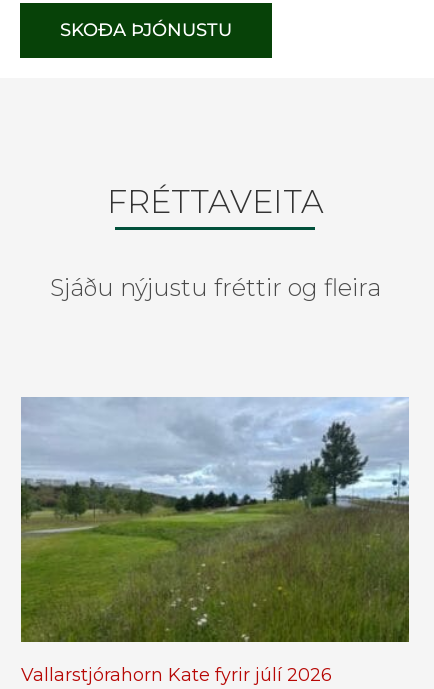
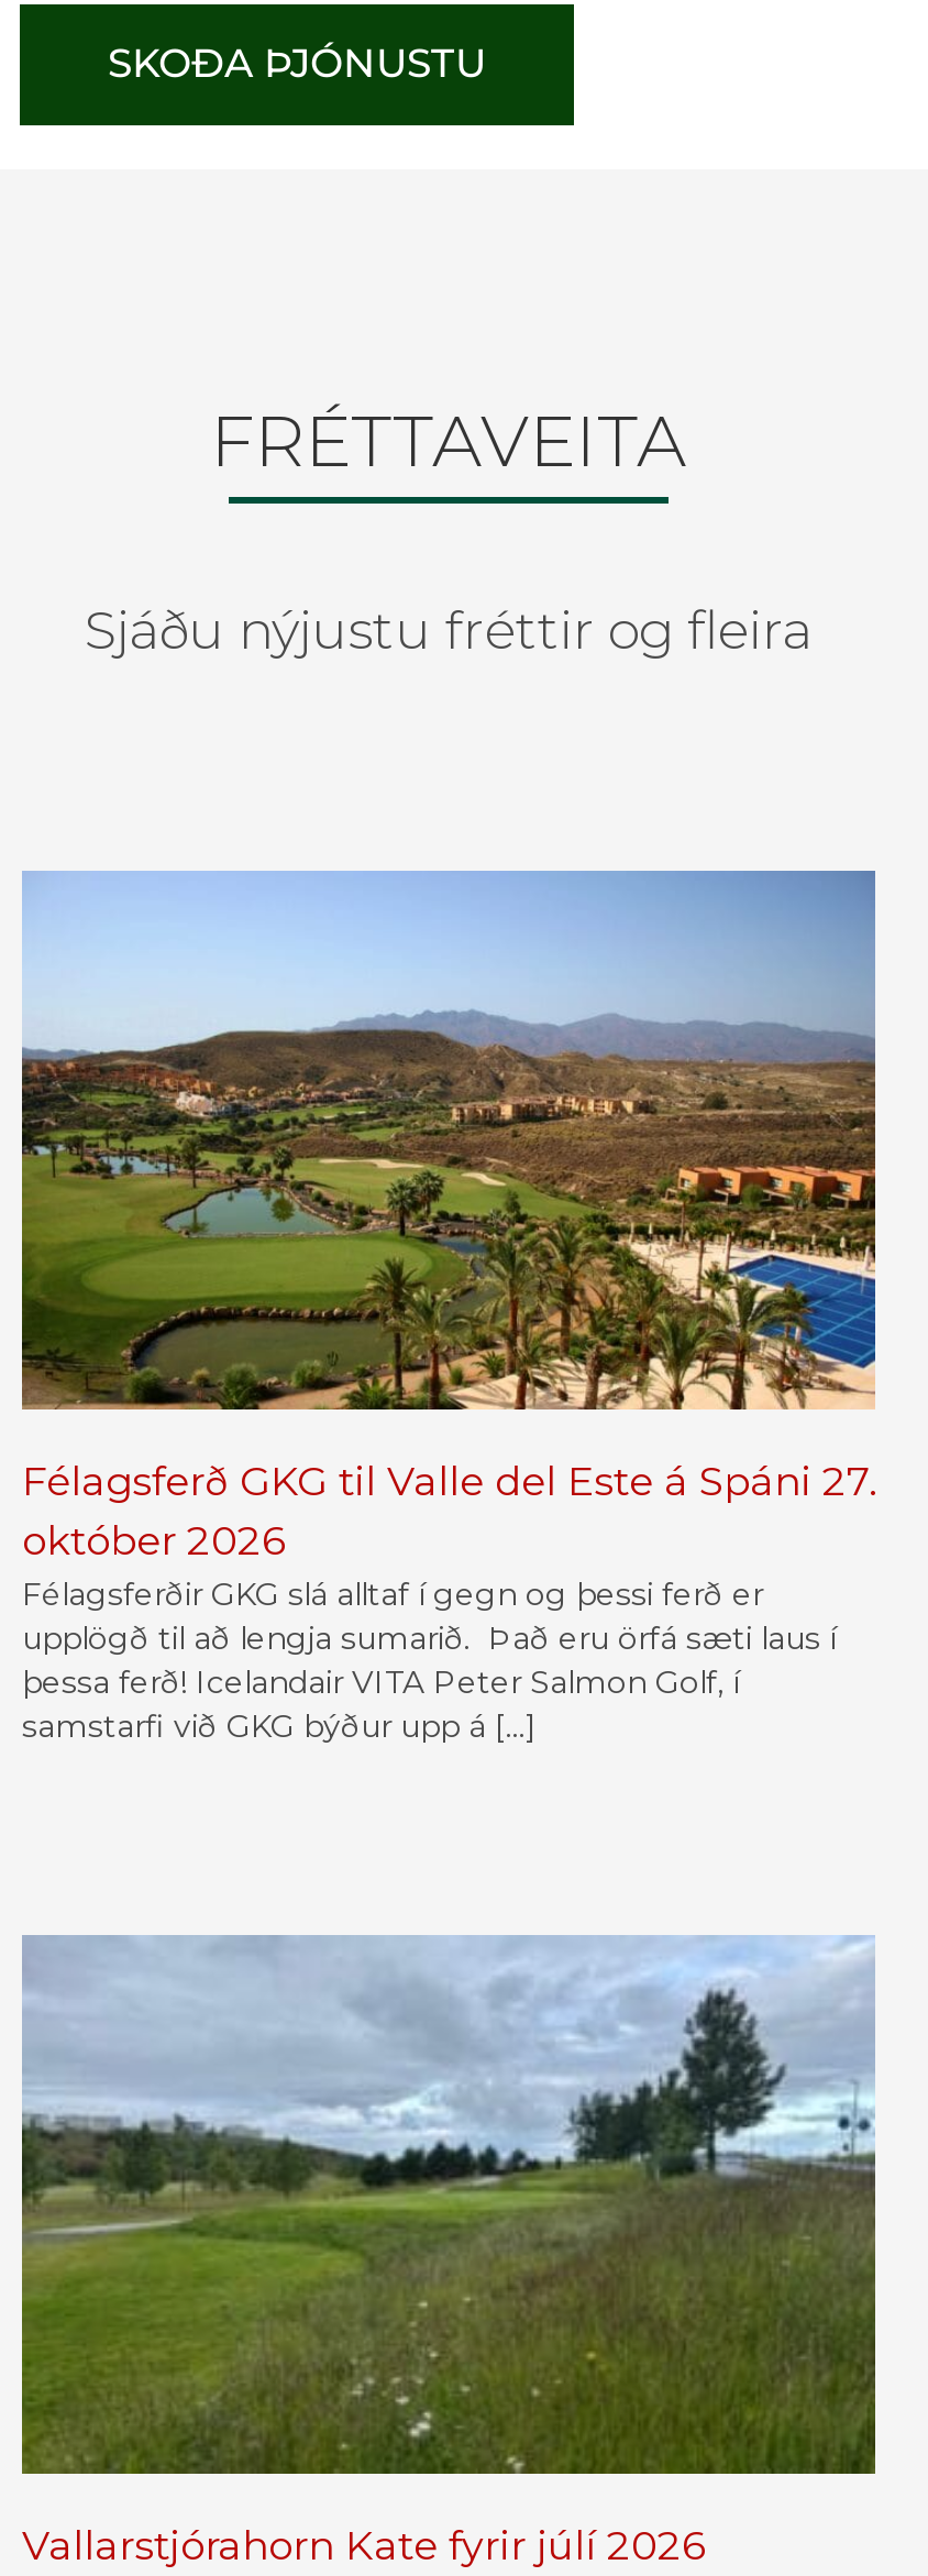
none -> [22,871,877,1745] [image] | Félagsferð GKG til Valle del Este á Spáni 27. | október 2026 | Félagsferðir GKG slá alltaf í gegn og þessi ferð er | upplögð til að lengja sumarið. Það eru örfá sæti laus í | þessa ferð! Icelandair VITA Peter Salmon Golf, í | samstarfi við GKG býður upp á [...]

